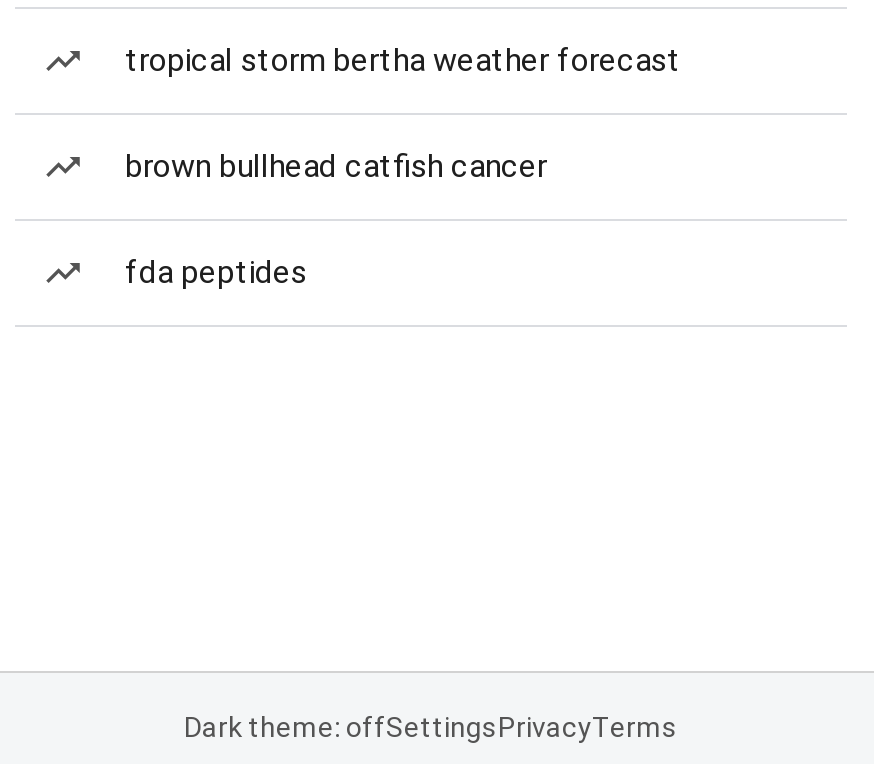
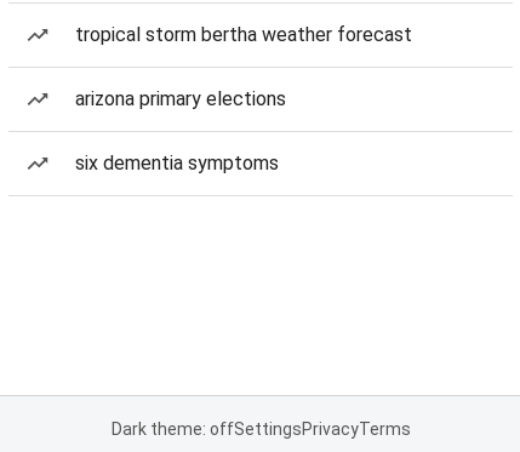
[125,147,547,185] brown bullhead catfish cancer -> [75,87,286,110] arizona primary elections
[125,253,307,291] fda peptides -> [75,151,279,174] six dementia symptoms

